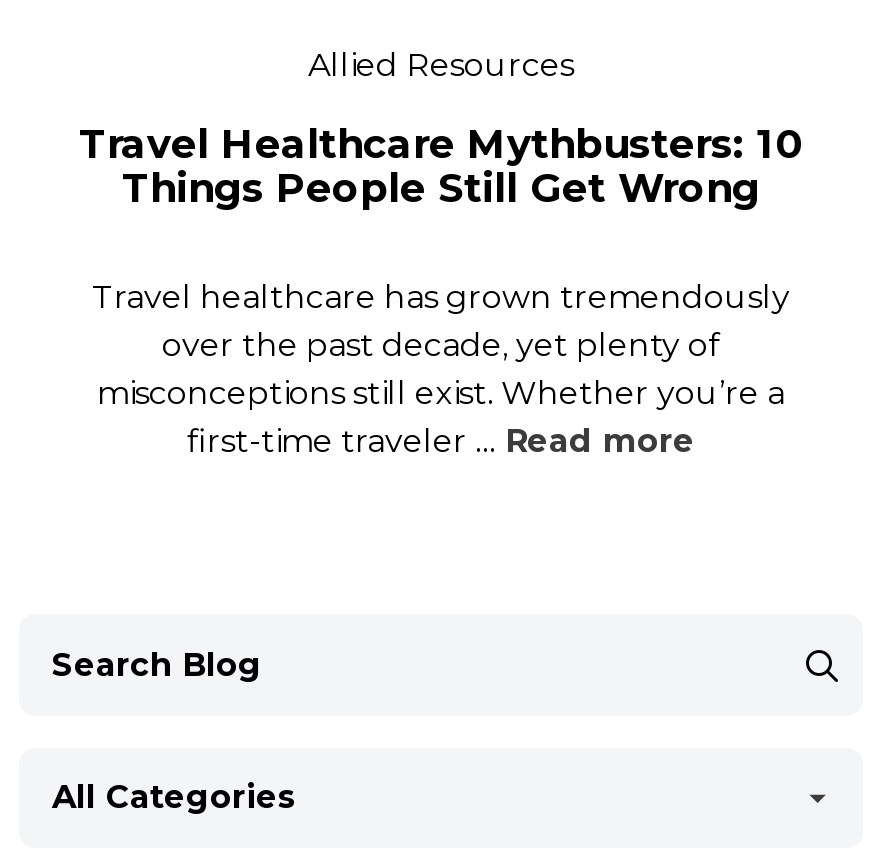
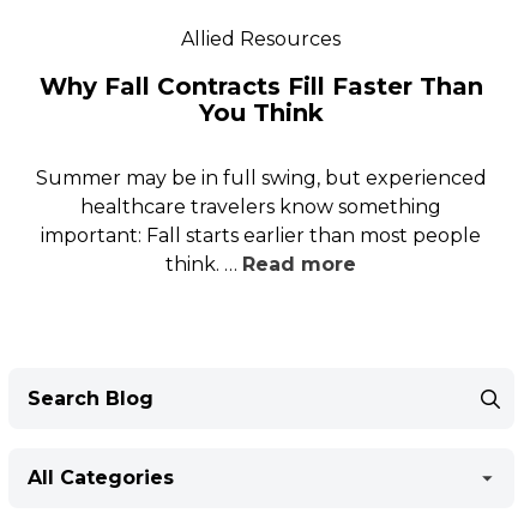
[79,120,803,212] Travel Healthcare Mythbusters: 10 | Things People Still Get Wrong -> [40,72,483,127] Why Fall Contracts Fill Faster Than | You Think
[92,278,790,460] Travel healthcare has grown tremendously | over the past decade, yet plenty of | misconceptions still exist. Whether you’re a | first-time traveler … Read more -> [36,166,487,276] Summer may be in full swing, but experienced | healthcare travelers know something | important: Fall starts earlier than most people | think. … Read more

